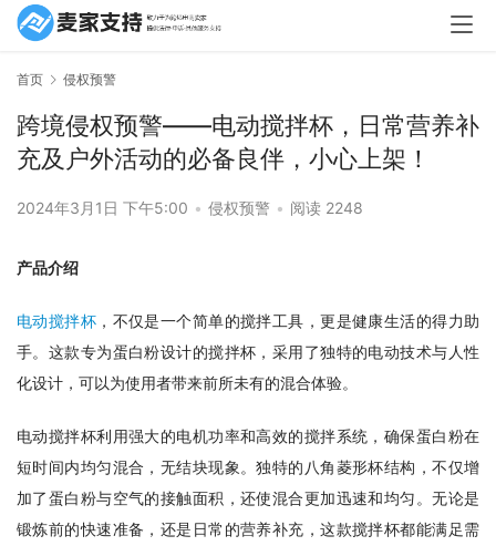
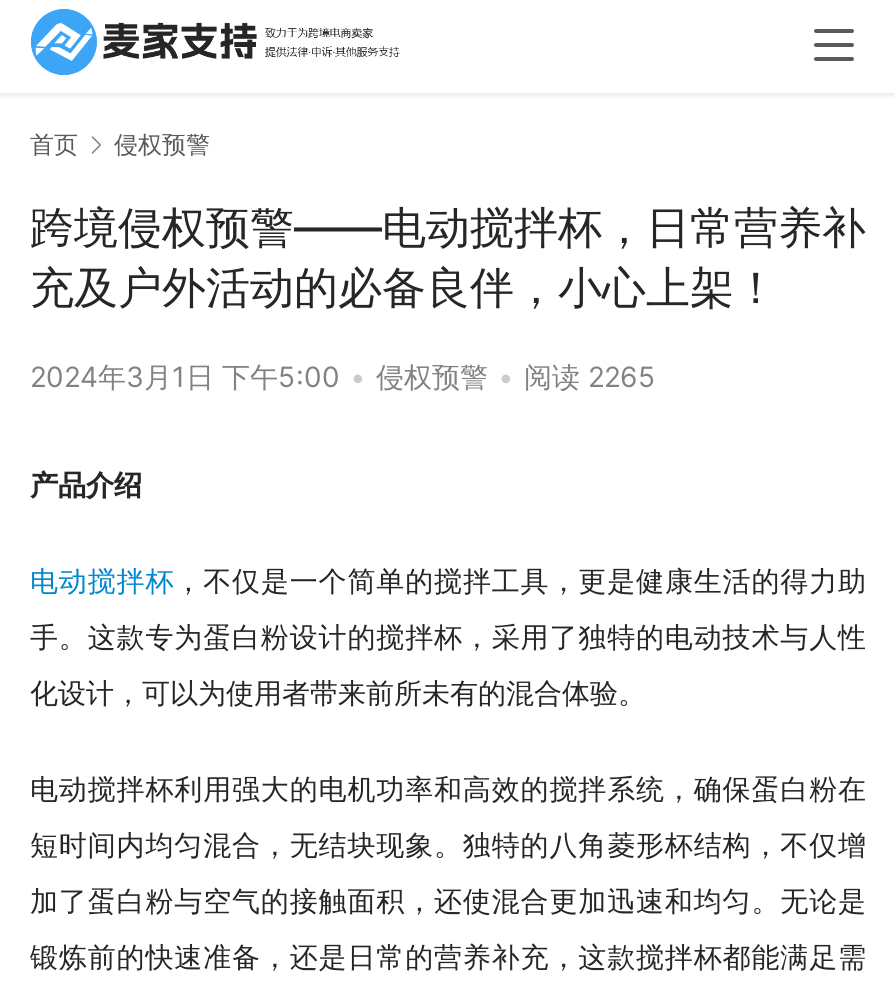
[17,198,363,217] 2024年3月1日 下午5:00 • 侵权预警 • 阅读 2248 -> [30,359,656,393] 2024年3月1日 下午5:00 • 侵权预警 • 阅读 2265

